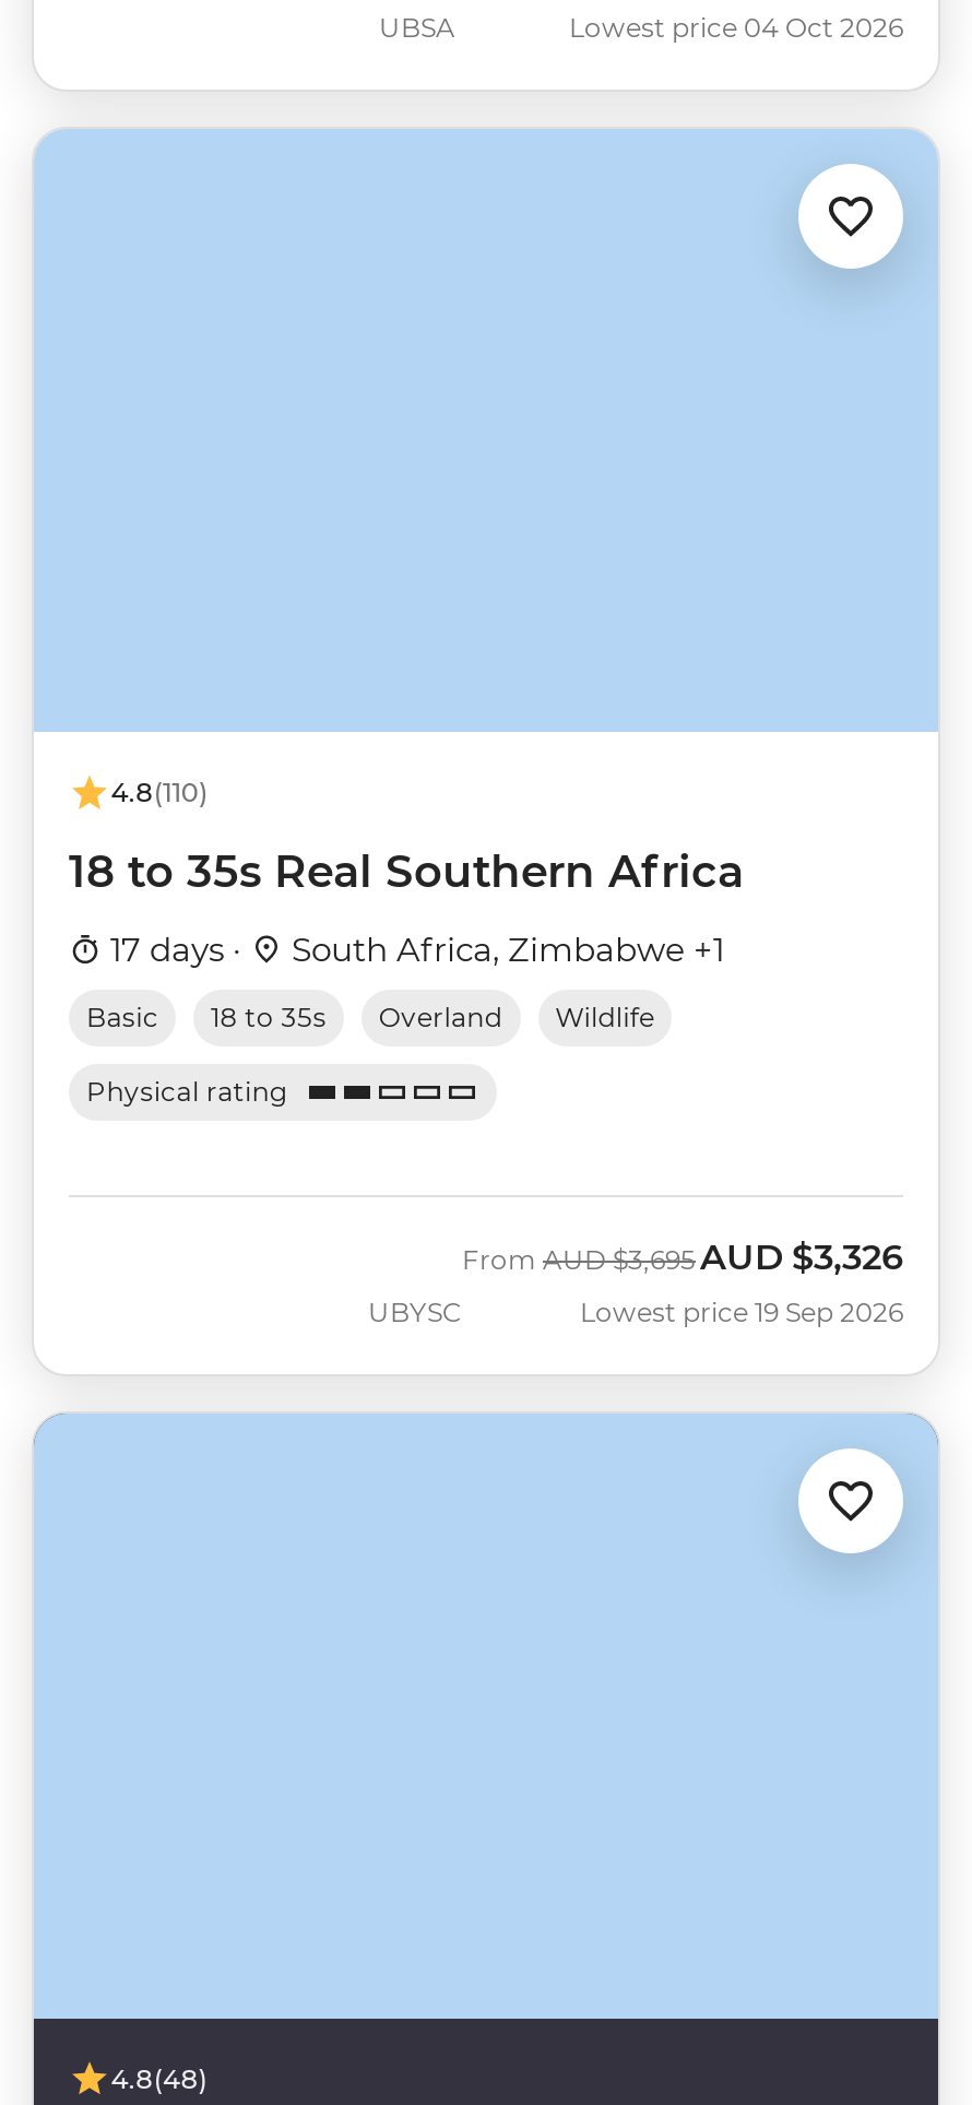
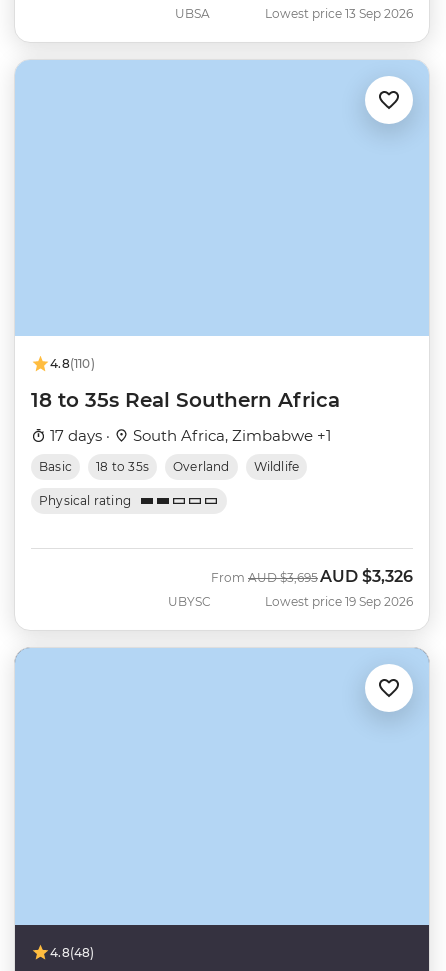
[569,10,903,43] Lowest price 04 Oct 2026 -> [265,6,413,21] Lowest price 13 Sep 2026

